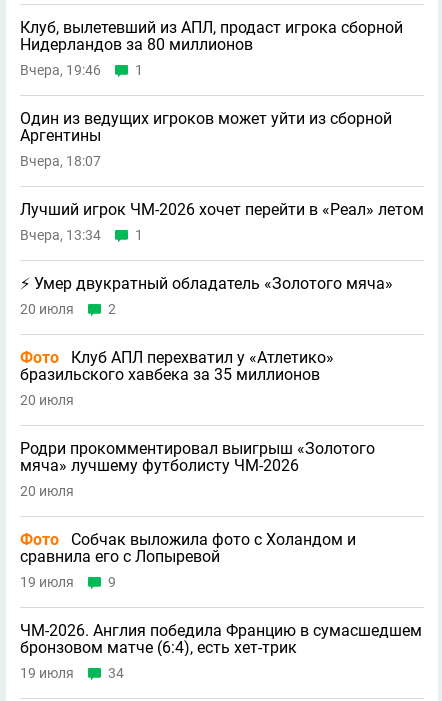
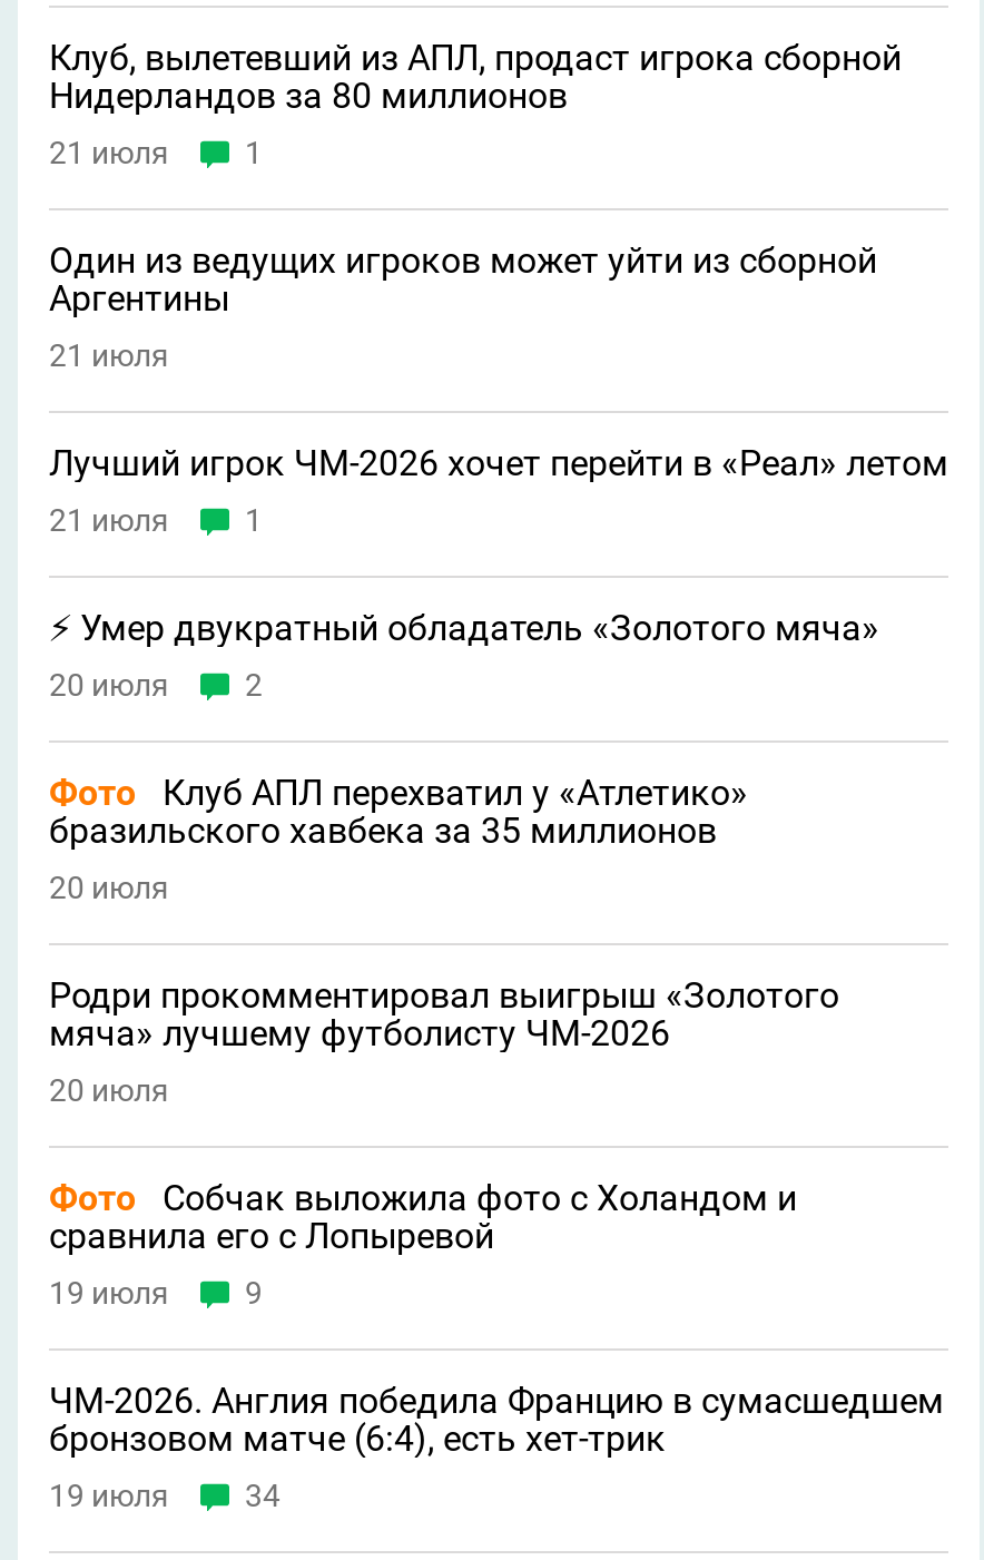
[20,62,101,78] Вчера, 19:46 -> [49,136,169,171] 21 июля
[20,153,101,169] Вчера, 18:07 -> [49,338,169,374] 21 июля
[20,227,101,243] Вчера, 13:34 -> [49,503,169,539] 21 июля

